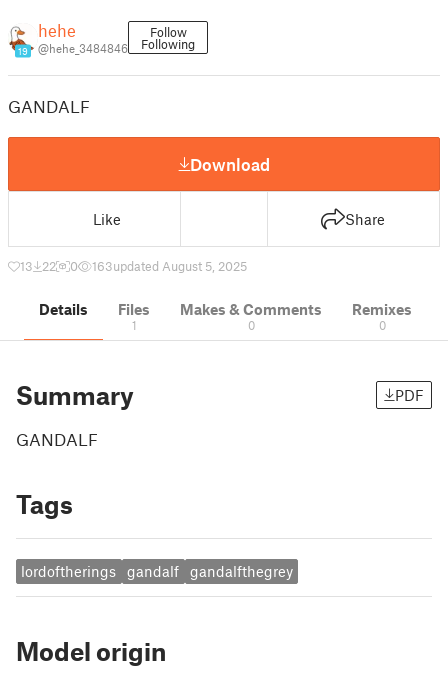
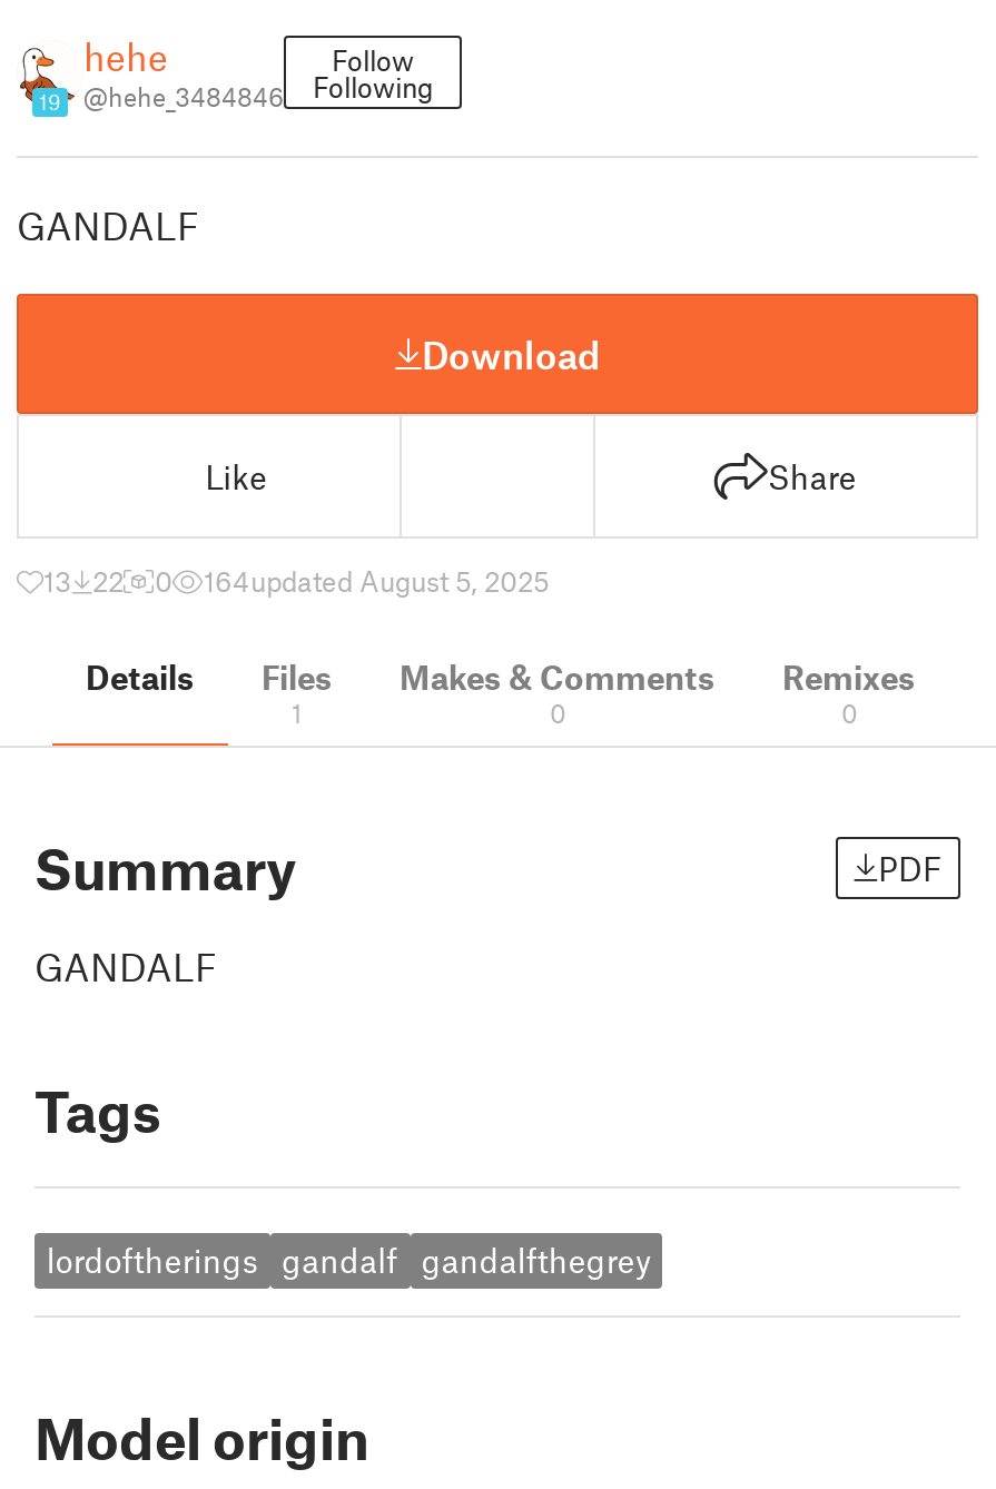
[92,258,247,274] 163updated August 5, 2025 -> [204,563,549,599] 164updated August 5, 2025

